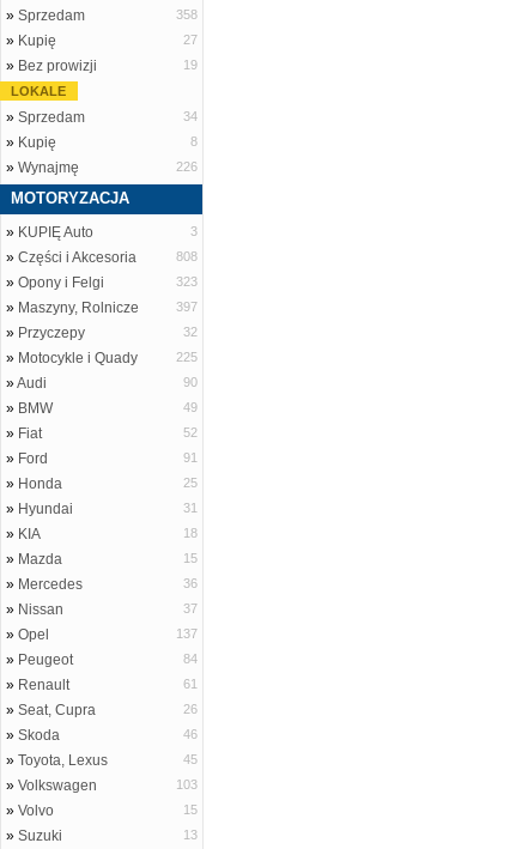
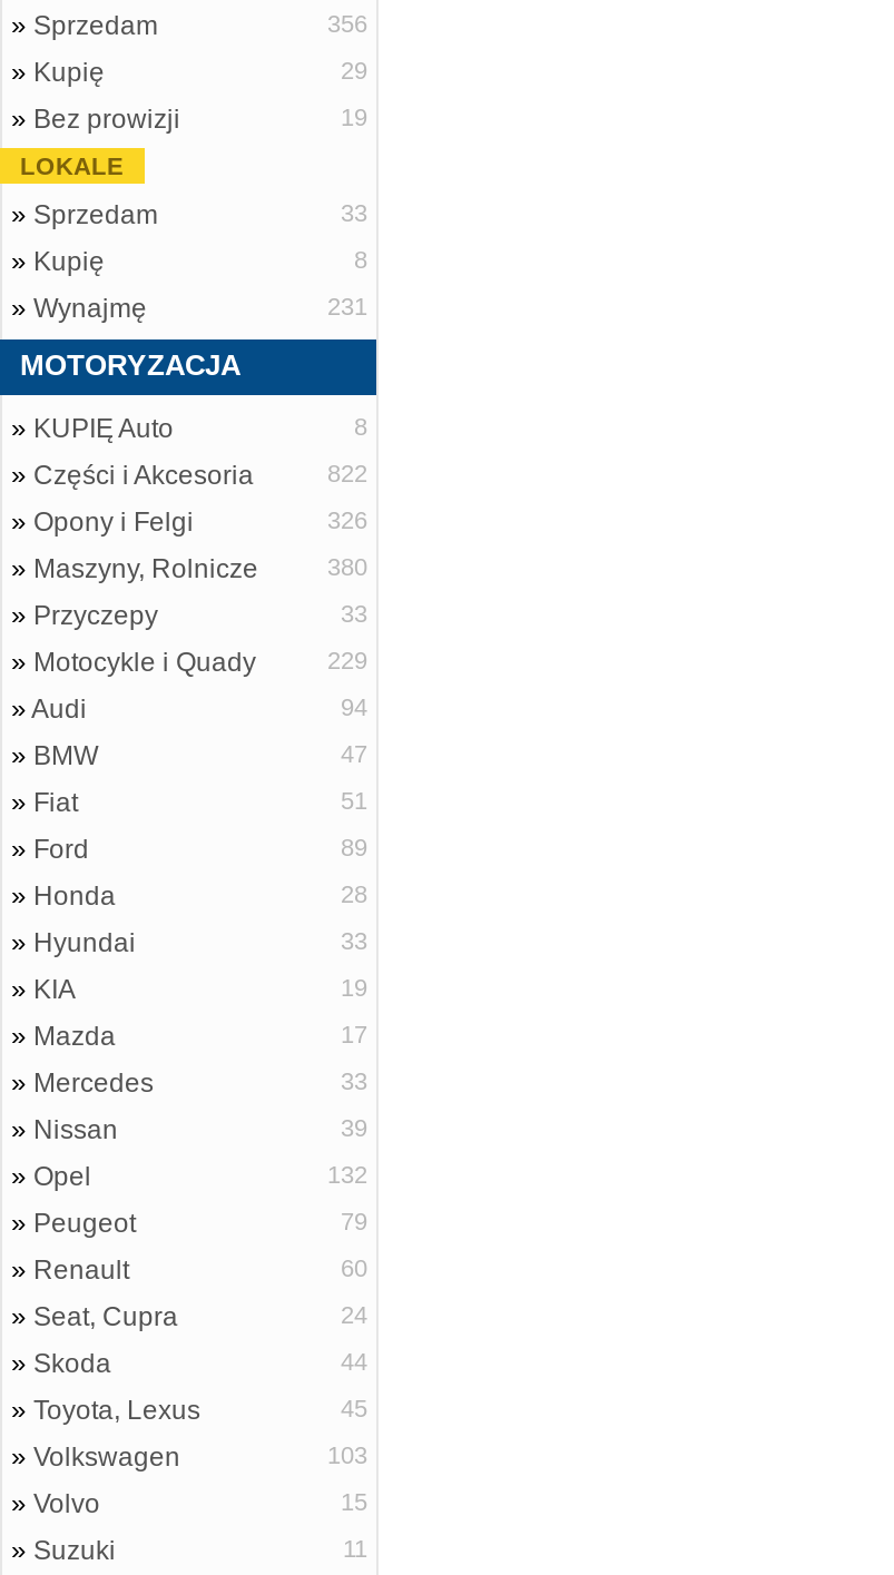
[176,7,198,22] 358 -> [327,10,367,37] 356
[183,32,198,47] 27 -> [341,57,367,83] 29
[183,109,198,123] 34 -> [341,199,367,226] 33
[176,159,198,174] 226 -> [327,293,367,319] 231
[190,224,198,238] 3 -> [354,413,367,440] 8
[176,249,198,263] 808 -> [327,460,367,486] 822
[176,274,198,289] 323 -> [327,506,367,533] 326
[176,299,198,314] 397 -> [327,553,367,580] 380
[183,325,198,339] 32 -> [341,600,367,627] 33
[176,350,198,364] 225 -> [327,647,367,673] 229
[183,375,198,389] 90 -> [341,693,367,720] 94
[183,400,198,414] 49 -> [341,740,367,767] 47
[183,425,198,439] 52 -> [341,787,367,814] 51
[183,450,198,465] 91 -> [341,834,367,860] 89
[183,475,198,490] 25 -> [341,880,367,907] 28
[183,501,198,515] 31 -> [341,927,367,954] 33
[183,526,198,540] 18 -> [341,974,367,1001] 19
[183,551,198,565] 15 -> [341,1021,367,1047] 17
[183,576,198,590] 36 -> [341,1067,367,1094] 33
[183,601,198,615] 37 -> [341,1114,367,1141] 39
[176,626,198,641] 137 -> [327,1161,367,1188] 132
[183,651,198,666] 84 -> [341,1208,367,1234] 79
[183,677,198,691] 61 -> [341,1254,367,1281] 60
[183,702,198,716] 26 -> [341,1301,367,1328] 24
[183,727,198,741] 46 -> [341,1348,367,1375] 44
[183,827,198,842] 13 -> [343,1535,367,1562] 11

